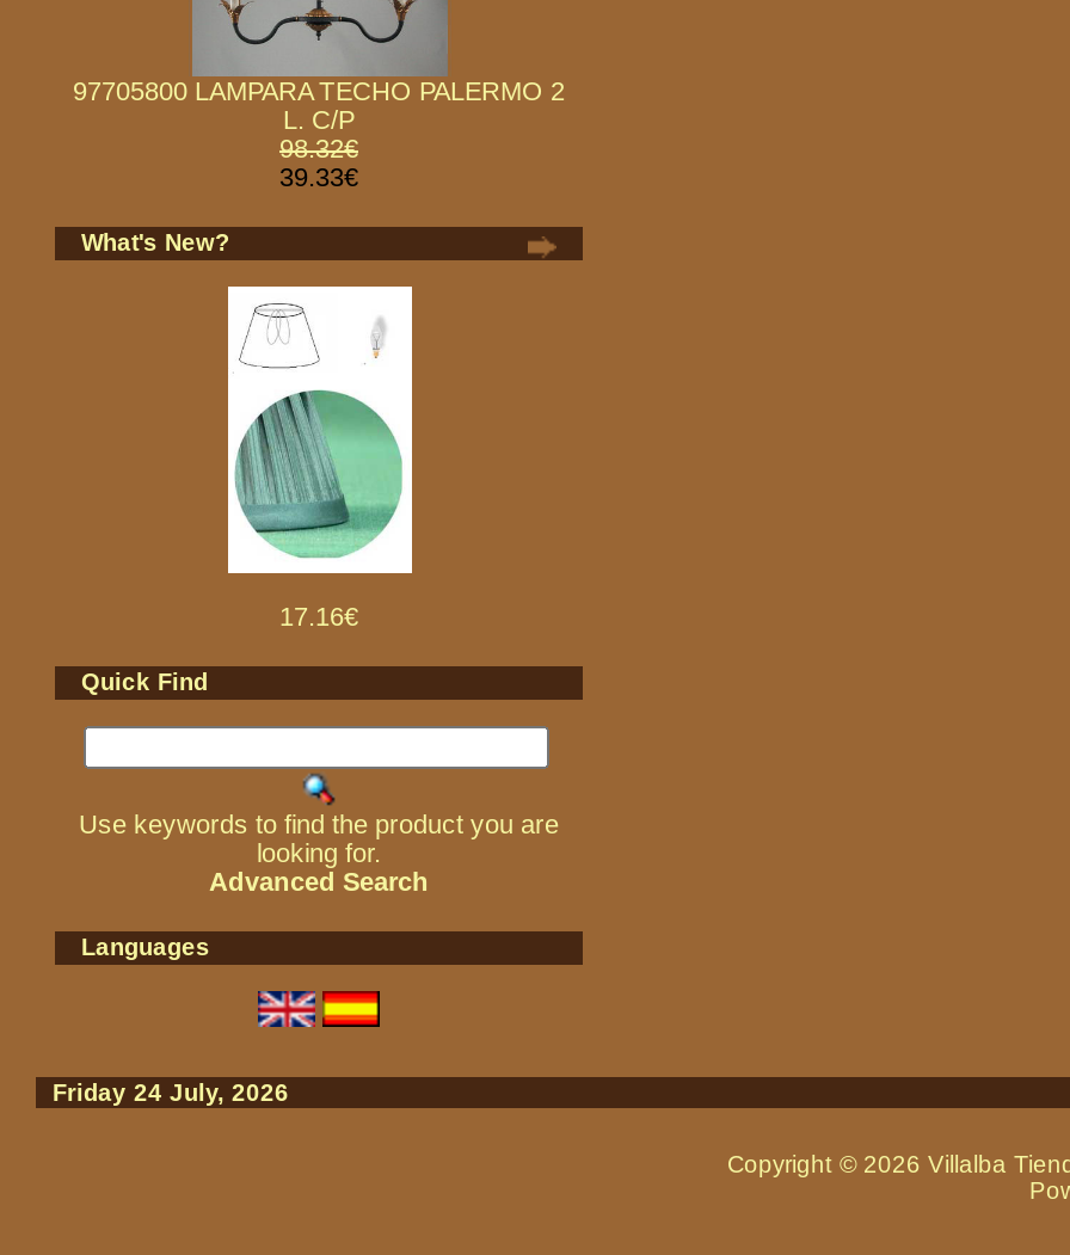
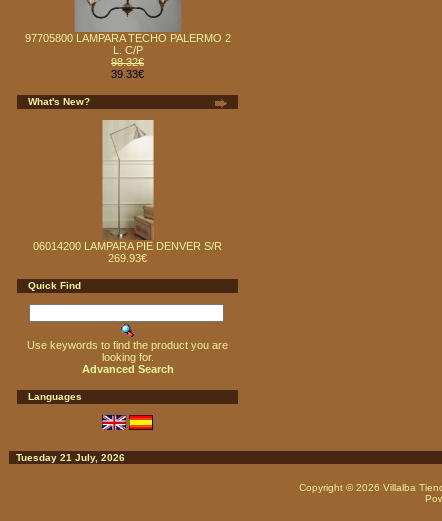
[225,284,416,630] [image] | 17.16€ -> [33,120,222,264] [image] | 06014200 LAMPARA PIE DENVER S/R | 269.93€
[38,1079,303,1106] Friday 24 July, 2026 -> [10,452,131,463] Tuesday 21 July, 2026

